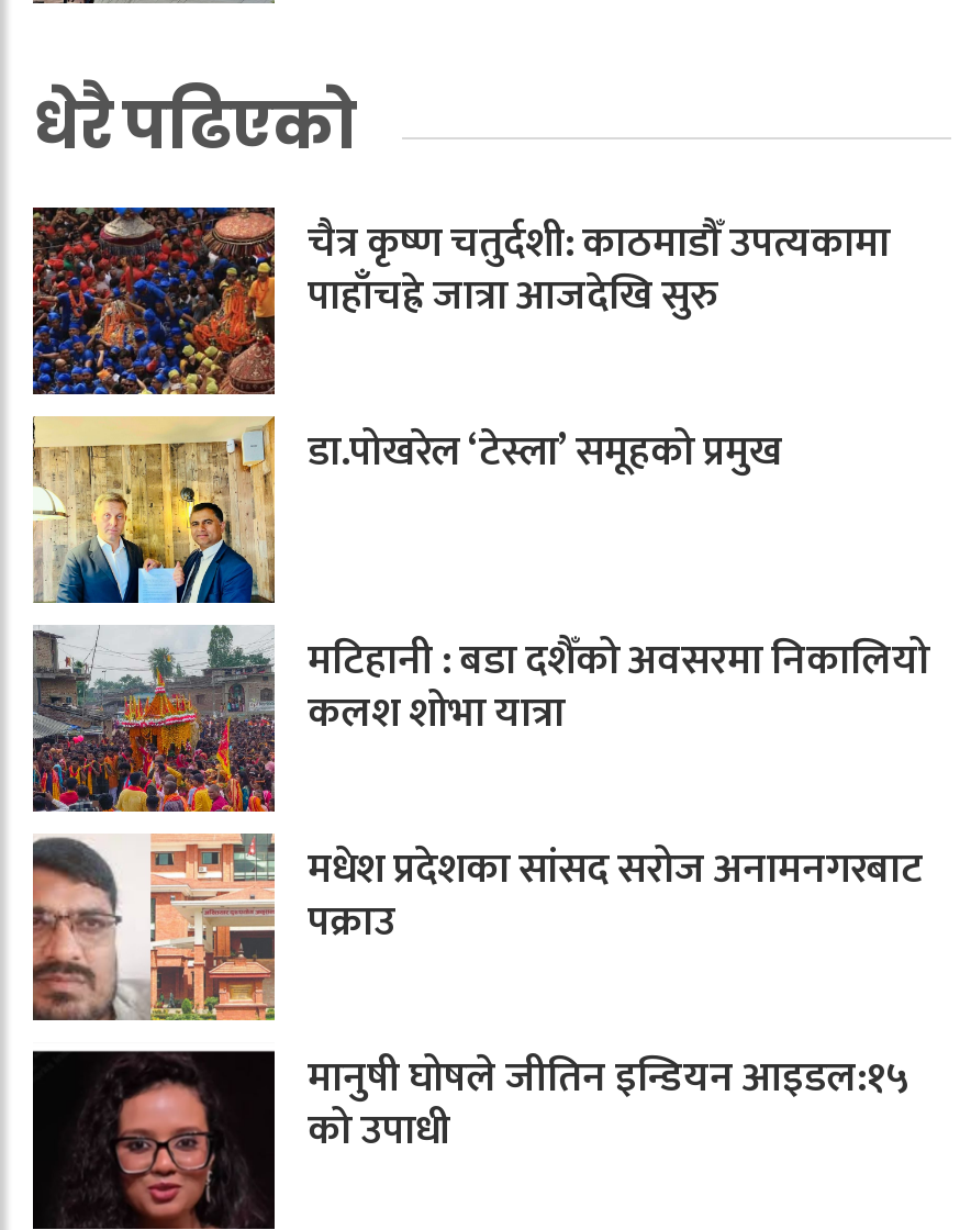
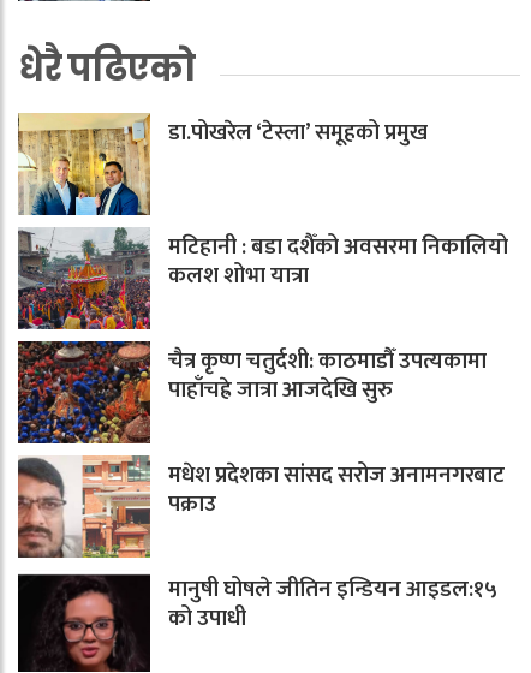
moved [31,206,890,398] -> [18,340,487,445]: [image] | चैत्र कृष्ण चतुर्दशी: काठमाडौँ उपत्यकामा | पाहाँचह्रे जात्रा आजदेखि सुरु
moved [308,418,929,747] -> [168,115,508,295]: डा.पोखरेल ‘टेस्ला’ समूहको प्रमुख | मटिहानी : बडा दशैँको अवसरमा निकालियो | कलश शोभा यात्रा

